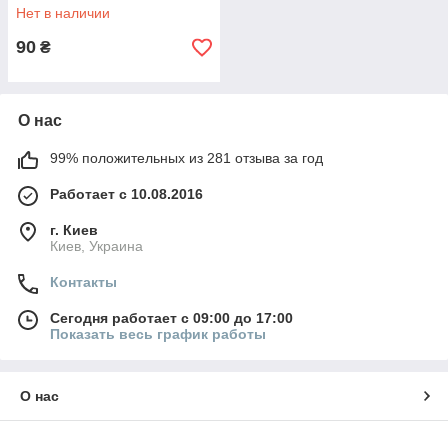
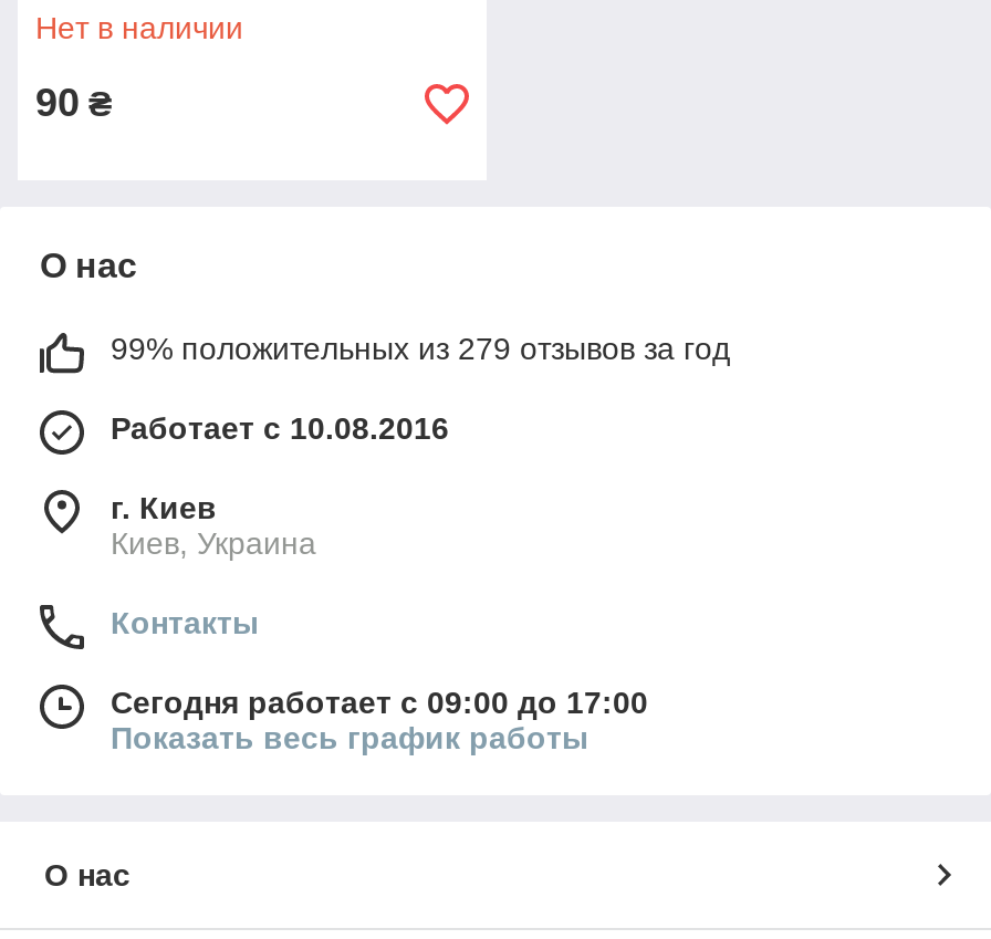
[50,150,323,166] 99% положительных из 281 отзыва за год -> [111,331,730,366] 99% положительных из 279 отзывов за год

